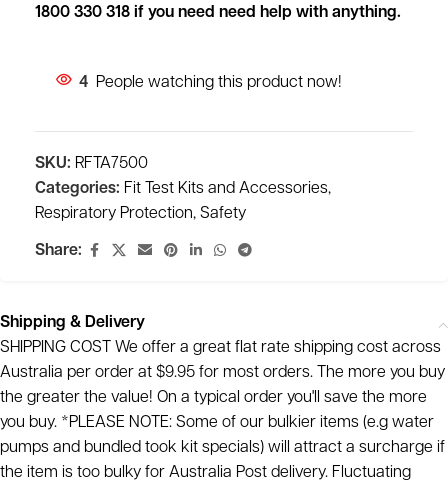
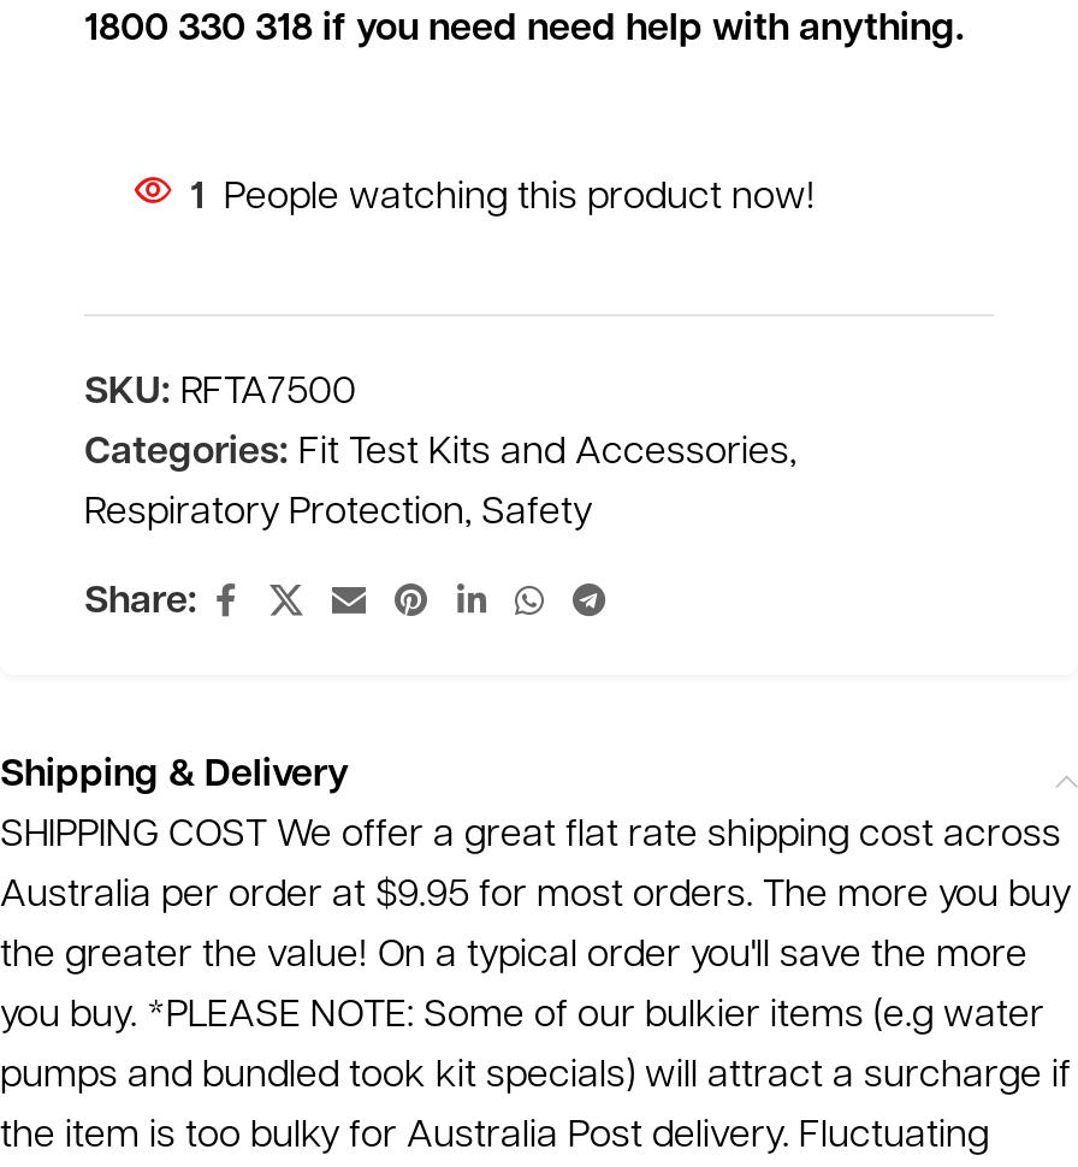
[79,75,342,91] 4 People watching this product now! -> [190,179,816,218] 1 People watching this product now!

